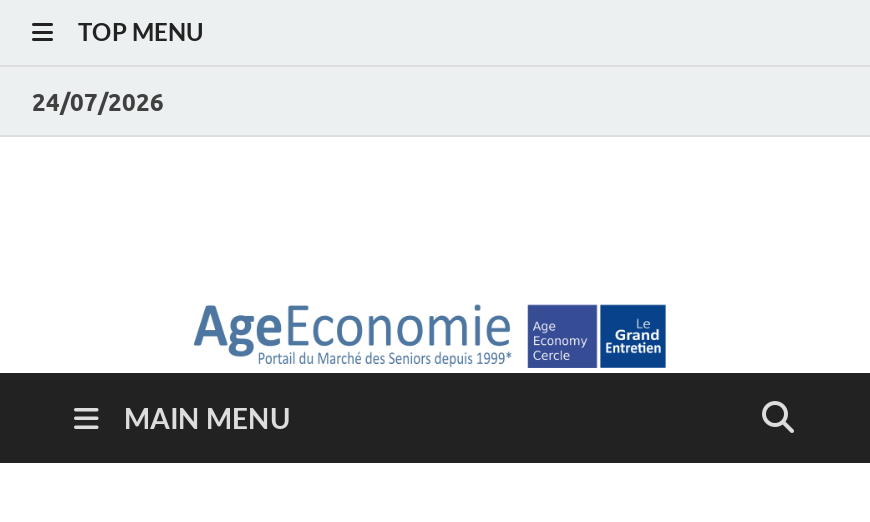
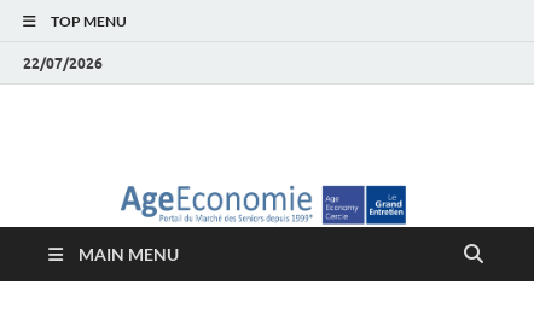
[32,86,164,116] 24/07/2026 -> [23,54,103,72] 22/07/2026

